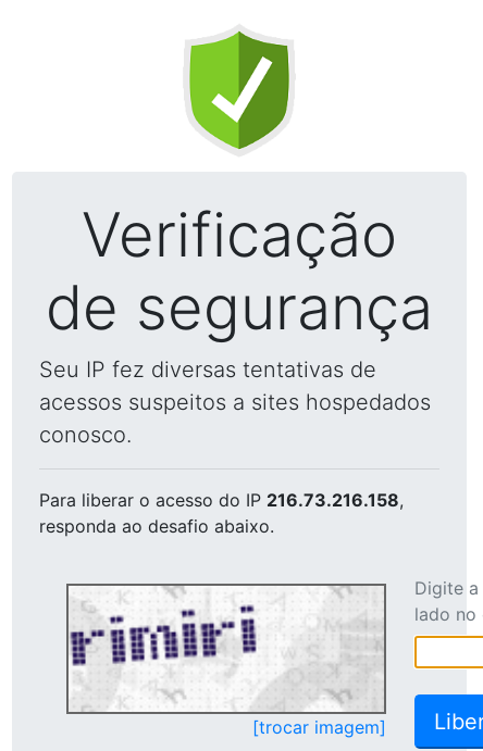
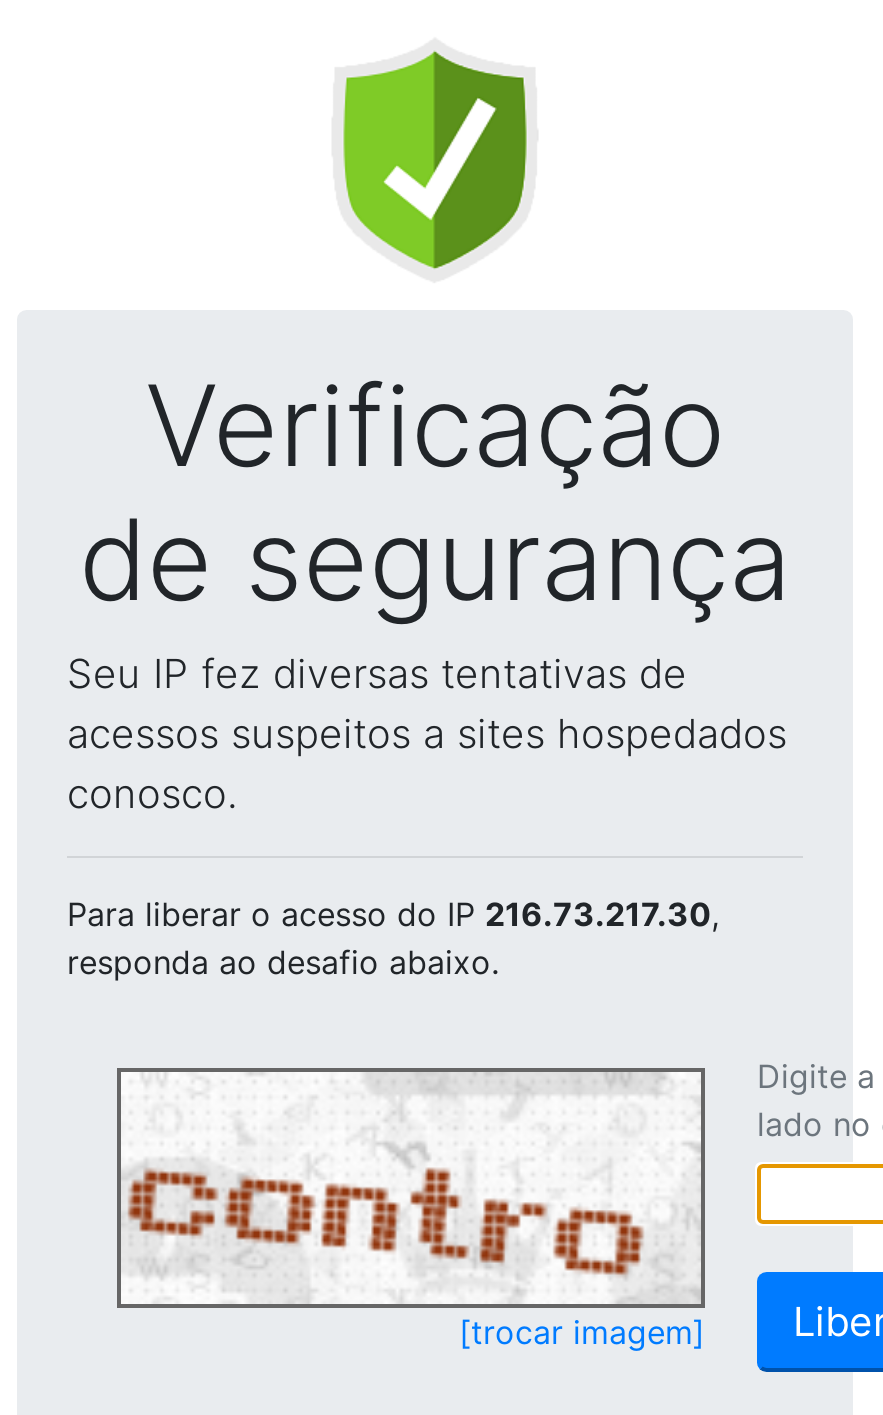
[39,489,404,511] Para liberar o acesso do IP 216.73.216.158, -> [67,894,719,934] Para liberar o acesso do IP 216.73.217.30,
[70,588,381,710] [image] -> [123,1074,697,1300] [image]

